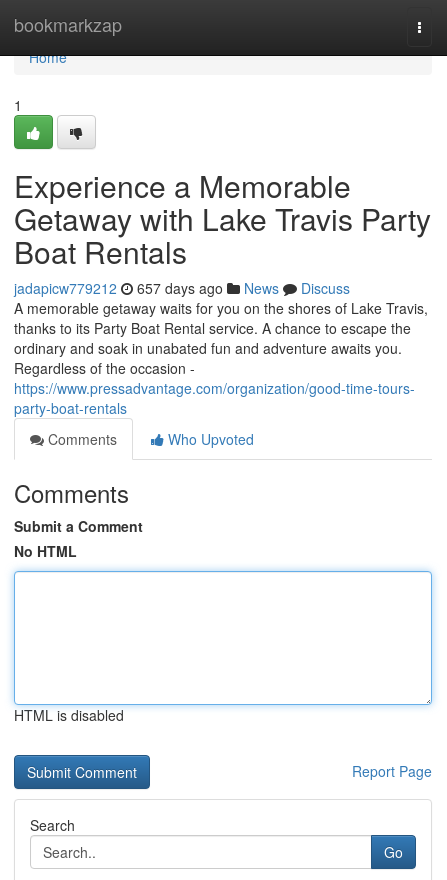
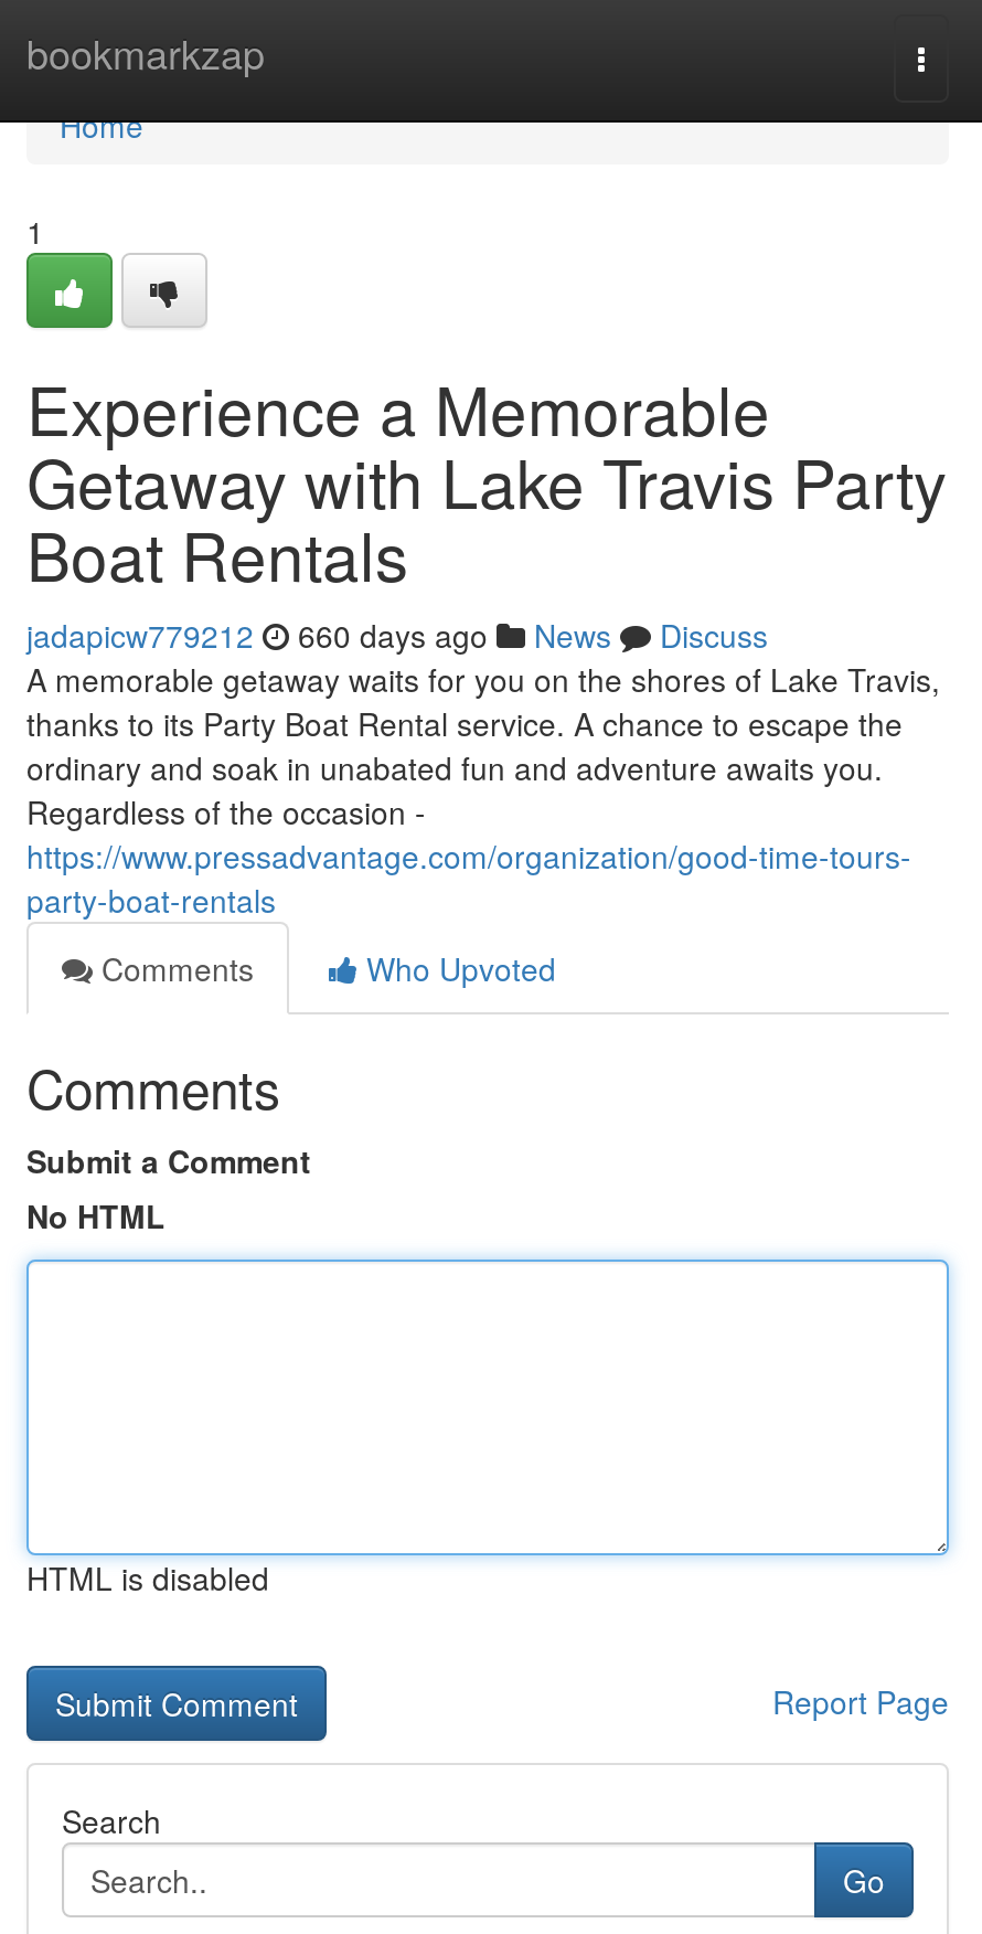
[14,278,350,298] jadapicw779212 657 days ago News Discuss -> [26,613,768,657] jadapicw779212 660 days ago News Discuss

